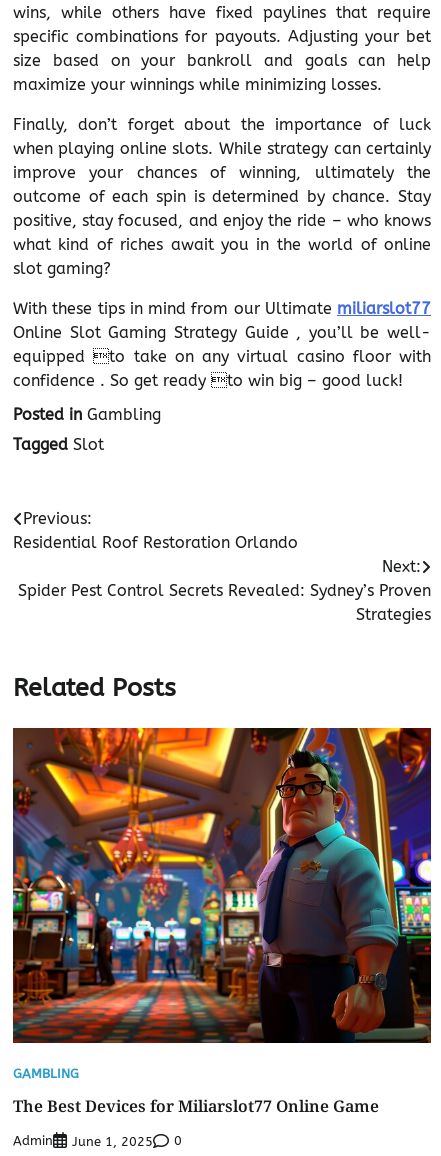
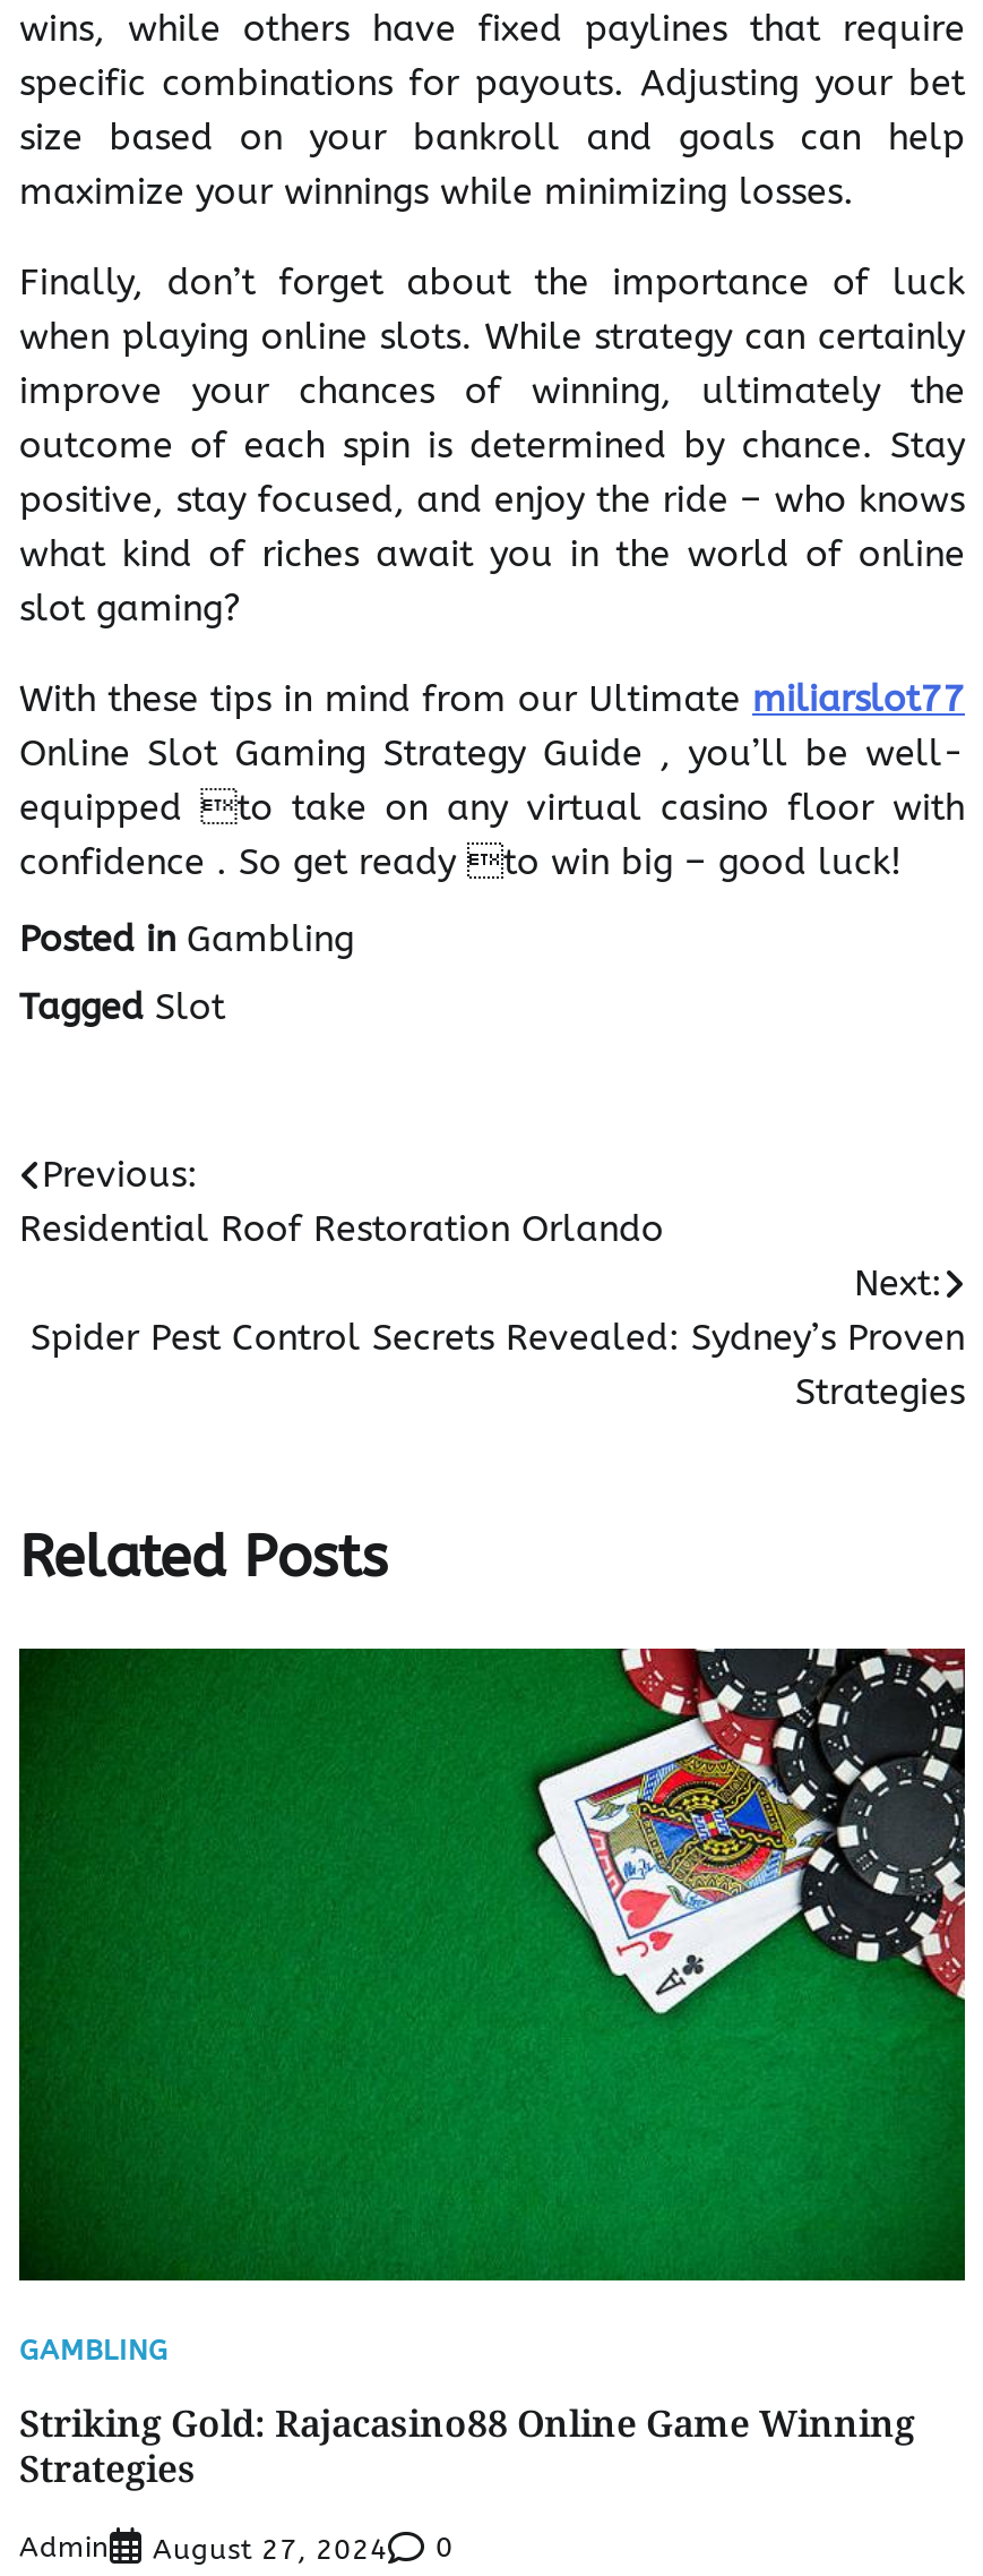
[12,727,432,1044] [image] -> [17,1646,967,2283] [image]
moved [13,1066,79,1081] -> [19,2332,169,2366]: GAMBLING
[13,1095,379,1117] The Best Devices for Miliarslot77 Online Game -> [19,2398,915,2493] Striking Gold: Rajacasino88 Online Game Winning | Strategies
[13,1133,182,1149] Admin June 1, 2025 0 -> [19,2530,454,2566] Admin August 27, 2024 0

